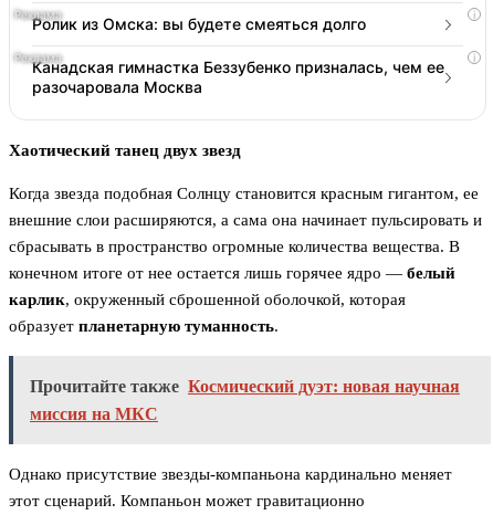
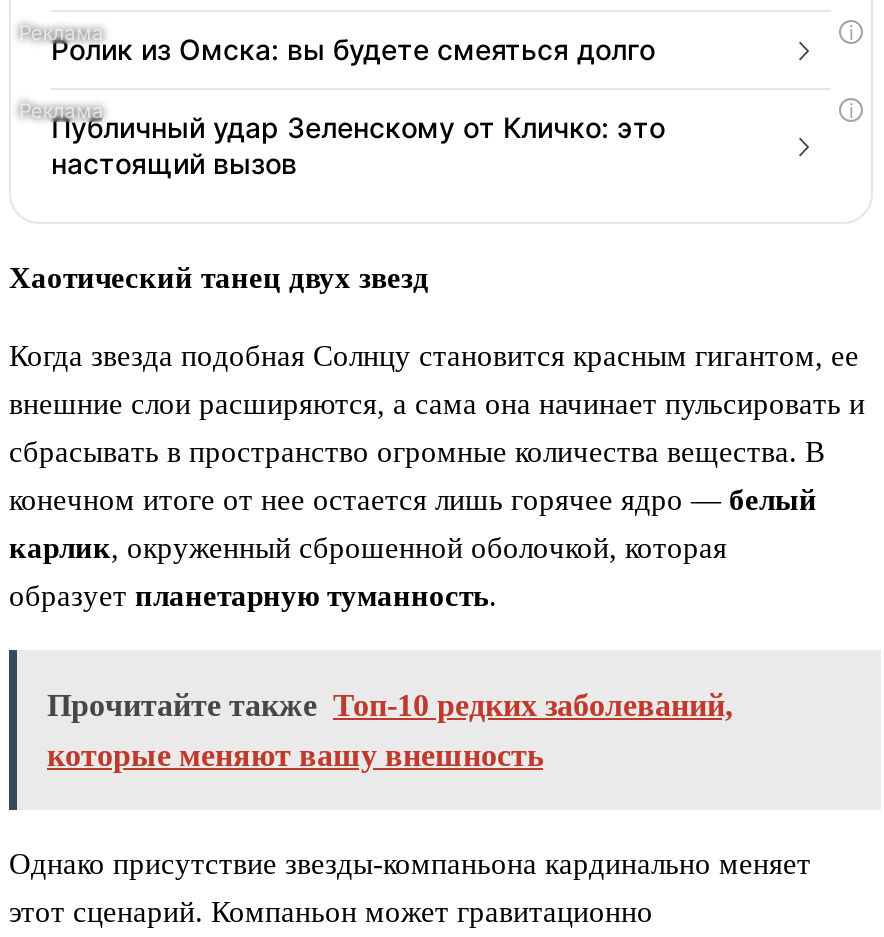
[32,58,444,96] Канадская гимнастка Беззубенко призналась, чем ее | разочаровала Москва -> [51,110,665,180] Публичный удар Зеленскому от Кличко: это | настоящий вызов
[30,377,460,396] Прочитайте также Космический дуэт: новая научная -> [47,688,733,722] Прочитайте также Топ-10 редких заболеваний,
[30,405,158,423] миссия на МКС -> [47,738,543,772] которые меняют вашу внешность

